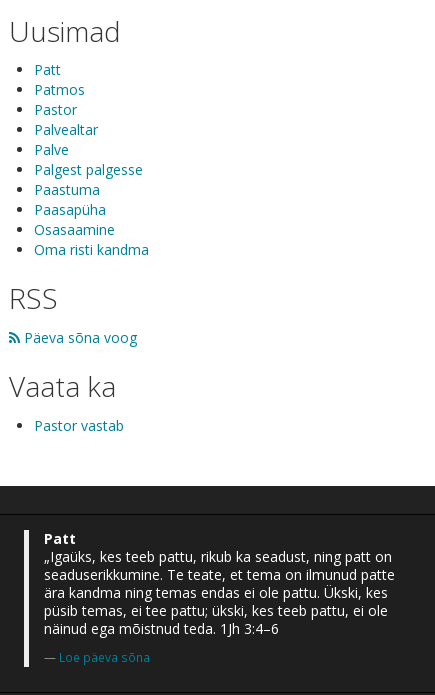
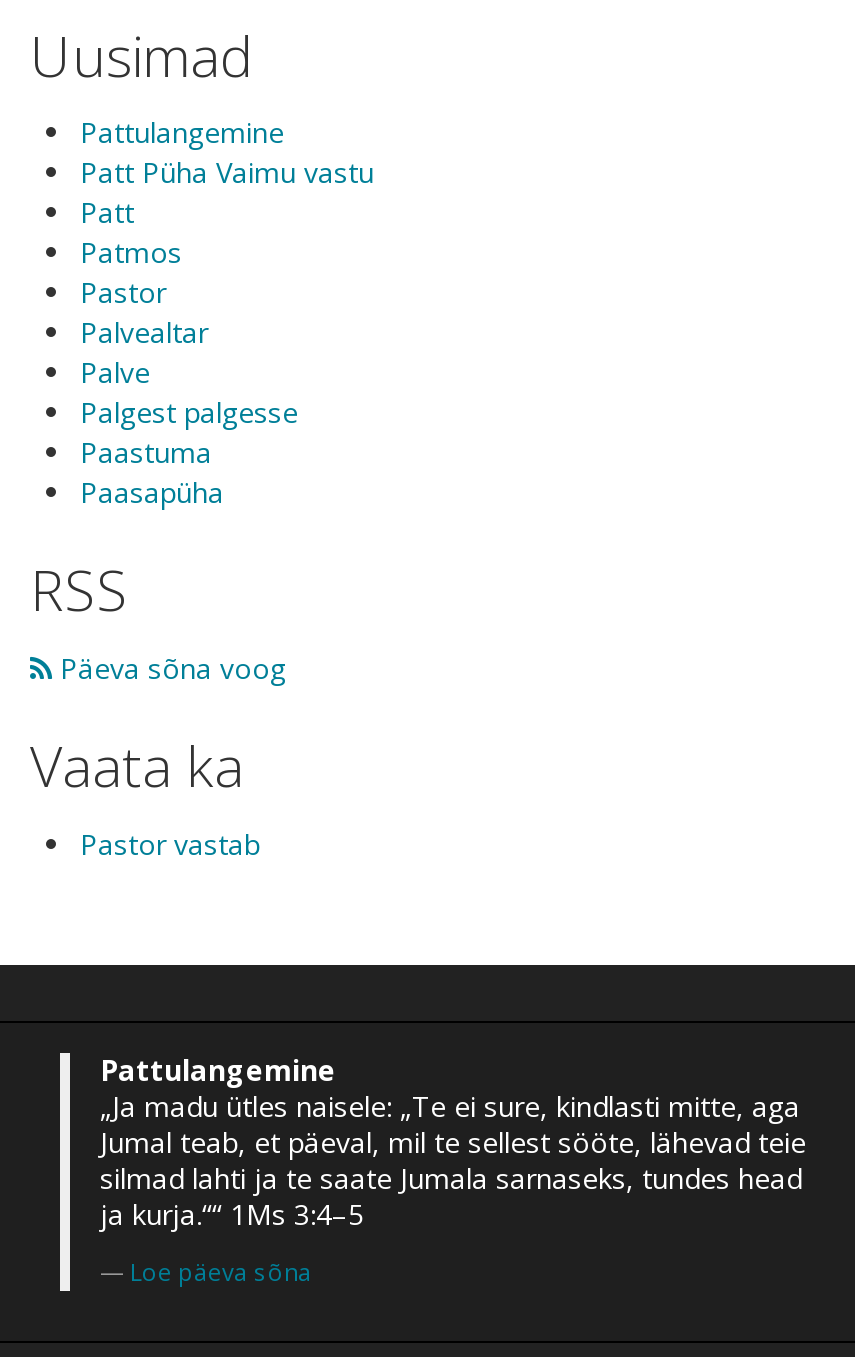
none -> [80,114,374,192] Pattulangemine | Patt Püha Vaimu vastu
moved [34,60,143,219] -> [80,194,298,512]: Patt | Patmos | Pastor | Palvealtar | Palve | Palgest palgesse | Paastuma | Paasapüha
[34,220,149,259] Osasaamine | Oma risti kandma -> none
[44,528,395,637] Patt | „Igaüks, kes teeb pattu, rikub ka seadust, ning patt on | seaduserikkumine. Te teate, et tema on ilmunud patte | ära kandma ning temas endas ei ole pattu. Ükski, kes | püsib temas, ei tee pattu; ükski, kes teeb pattu, ei ole | näinud ega mõistnud teda. 1Jh 3:4–6 -> [100,1050,806,1232] Pattulangemine | „Ja madu ütles naisele: „Te ei sure, kindlasti mitte, aga | Jumal teab, et päeval, mil te sellest sööte, lähevad teie | silmad lahti ja te saate Jumala sarnaseks, tundes head | ja kurja.““ 1Ms 3:4–5

